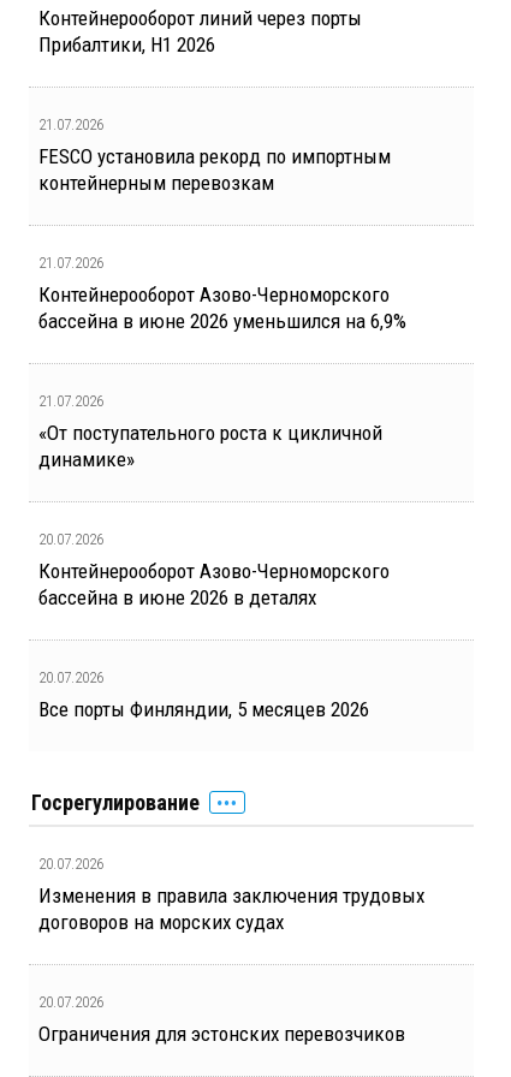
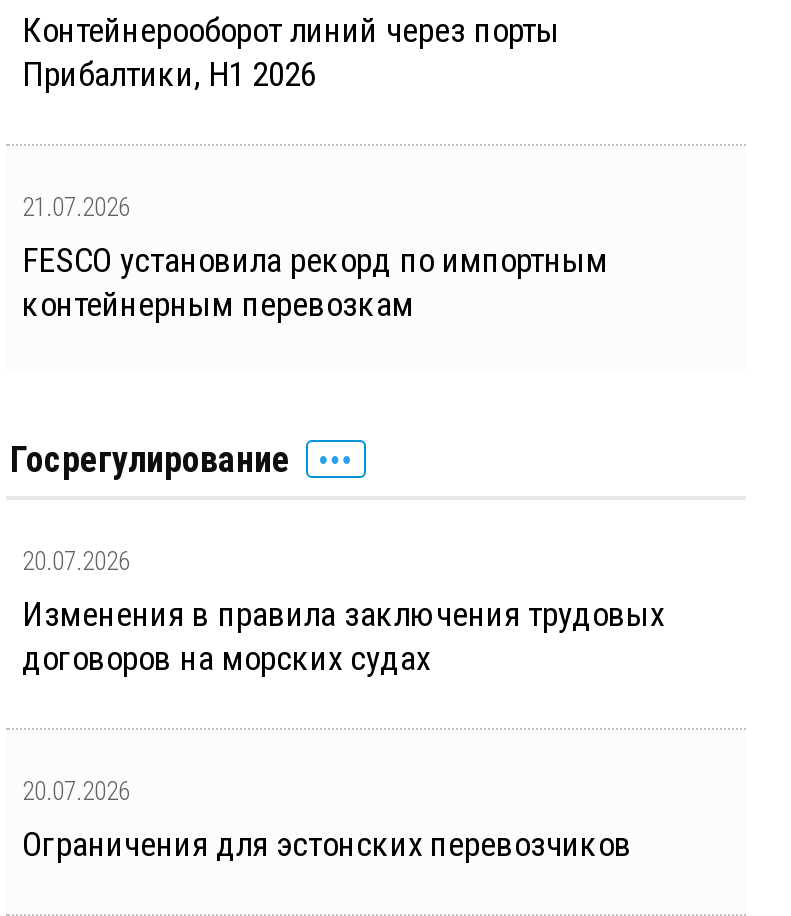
[38,254,406,722] 21.07.2026 | Контейнерооборот Азово-Черноморского | бассейна в июне 2026 уменьшился на 6,9% | 21.07.2026 | «От поступательного роста к цикличной | динамике» | 20.07.2026 | Контейнерооборот Азово-Черноморского | бассейна в июне 2026 в деталях | 20.07.2026 | Все порты Финляндии, 5 месяцев 2026 -> none

